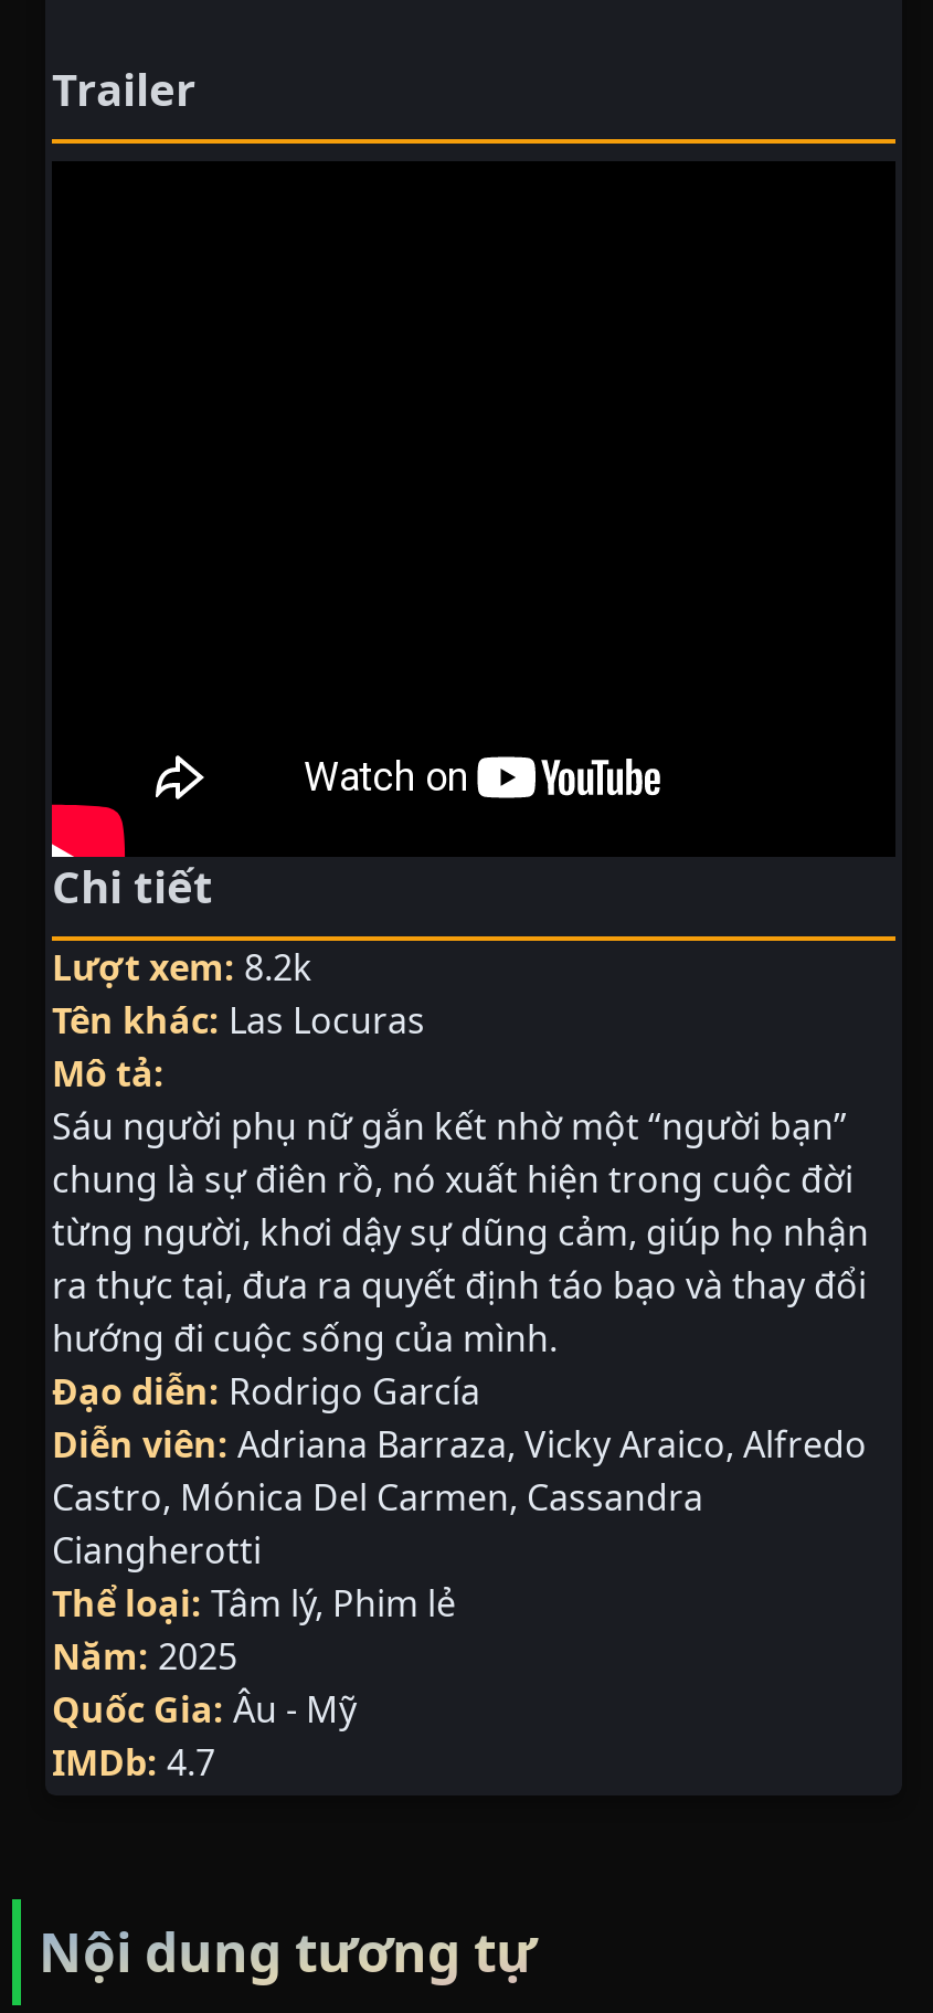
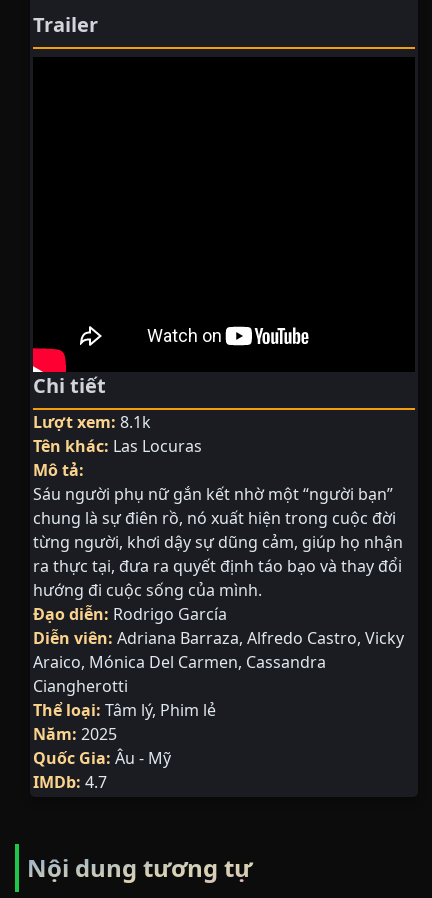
[52,943,312,992] Lượt xem: 8.2k -> [33,411,151,433] Lượt xem: 8.1k
[52,1420,867,1469] Diễn viên: Adriana Barraza Vicky Araico Alfredo -> [33,627,404,649] Diễn viên: Adriana Barraza Alfredo Castro Vicky
[52,1473,703,1522] Castro Mónica Del Carmen Cassandra -> [33,651,326,673] Araico Mónica Del Carmen Cassandra

